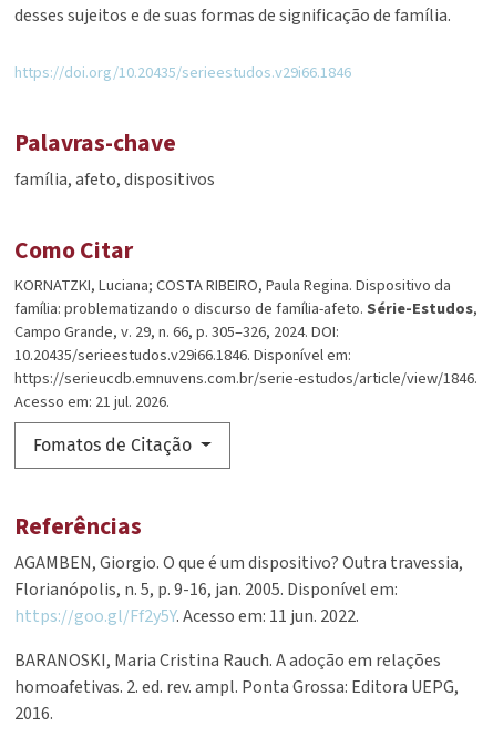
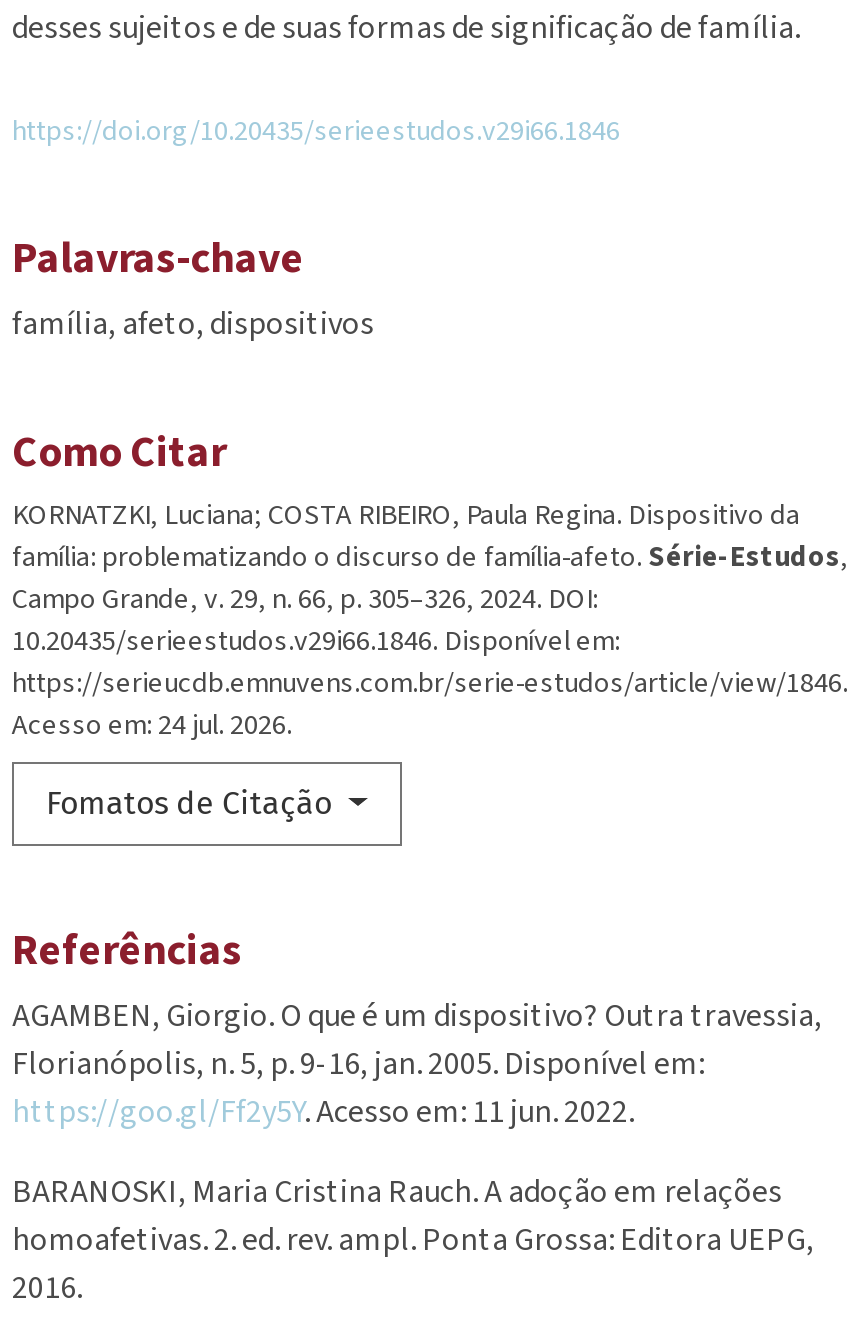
[14,391,170,414] Acesso em: 21 jul. 2026. -> [12,705,292,747] Acesso em: 24 jul. 2026.

